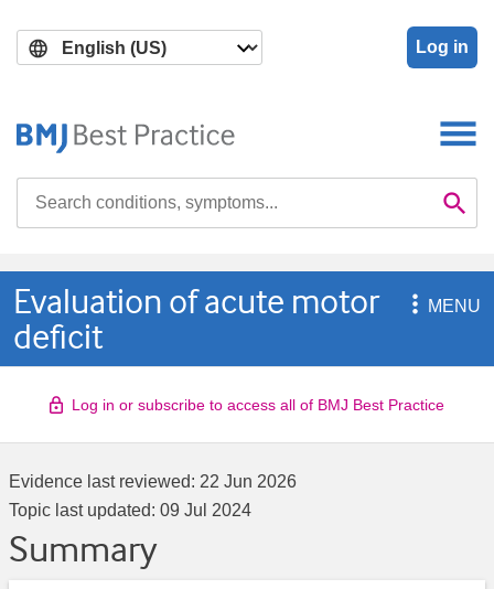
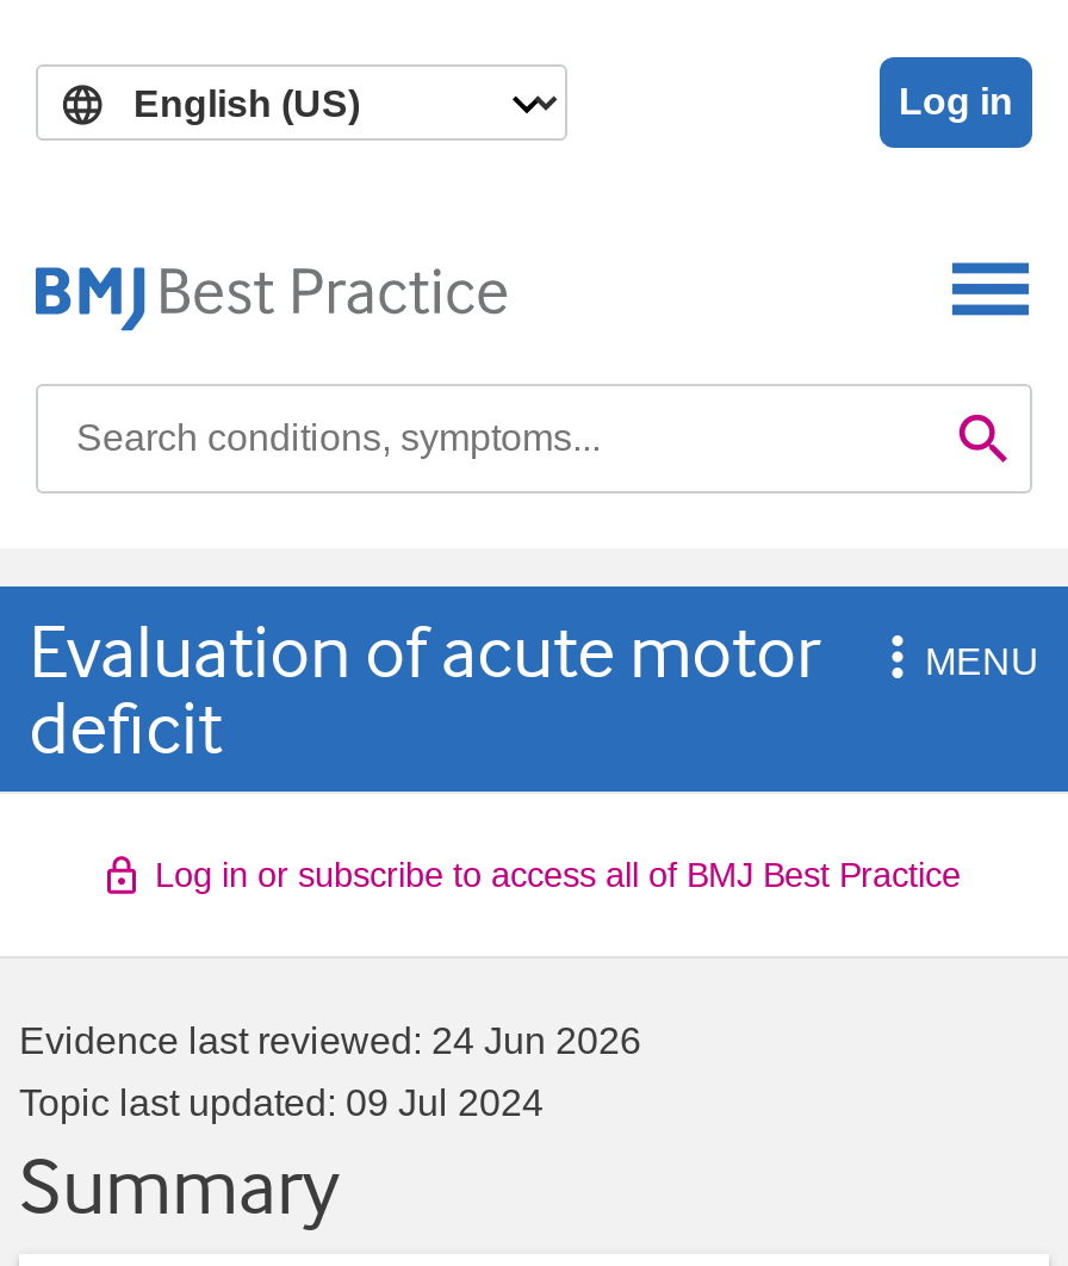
[9,472,297,491] Evidence last reviewed: 22 Jun 2026 -> [19,1020,641,1061] Evidence last reviewed: 24 Jun 2026

